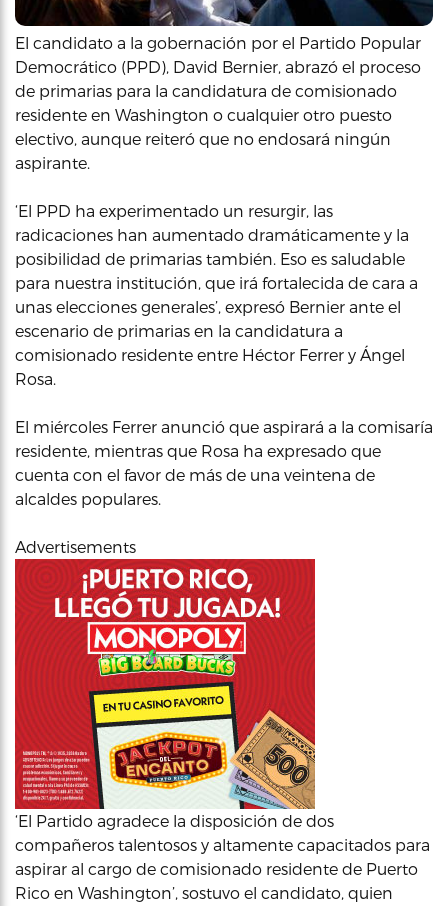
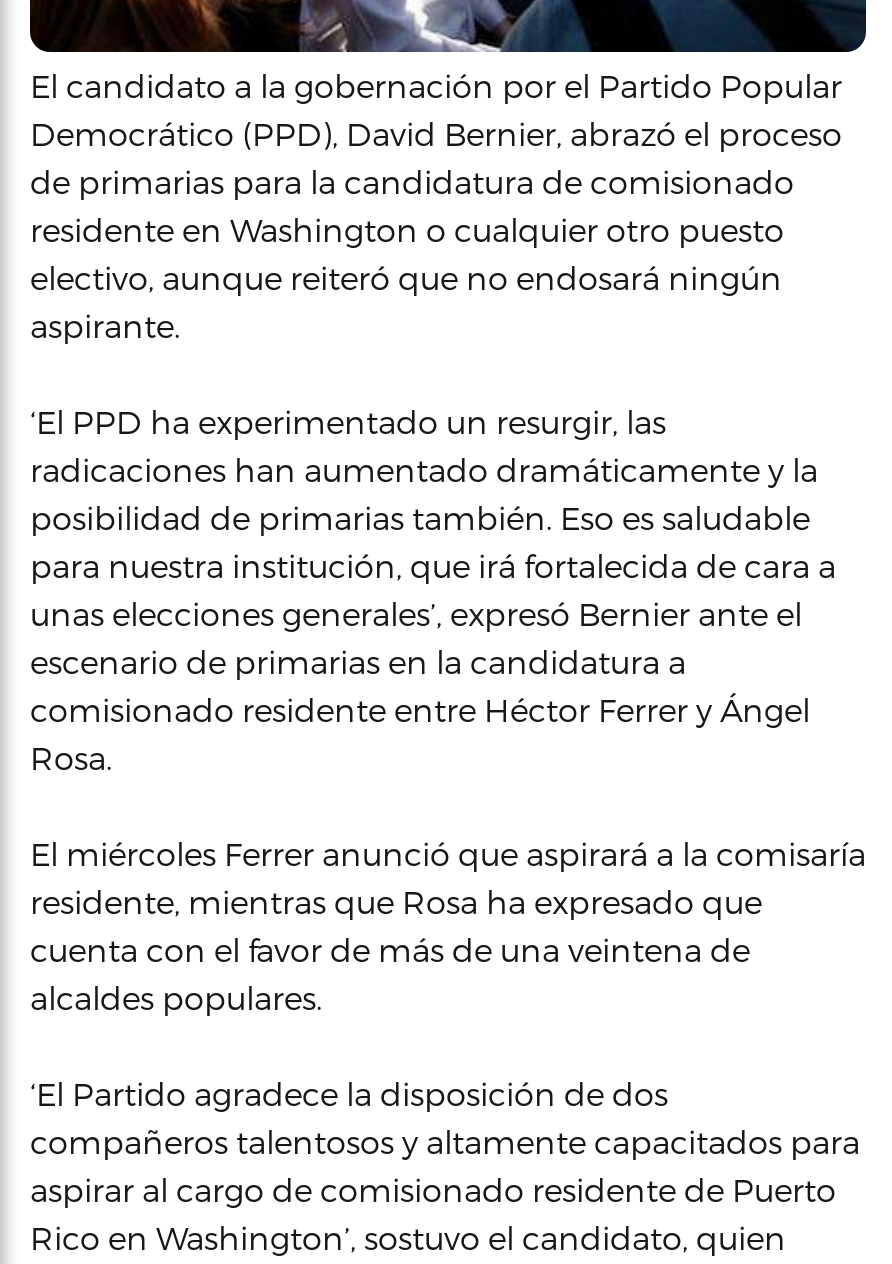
[15,537,136,556] Advertisements -> none
[14,558,316,809] [image] -> none

